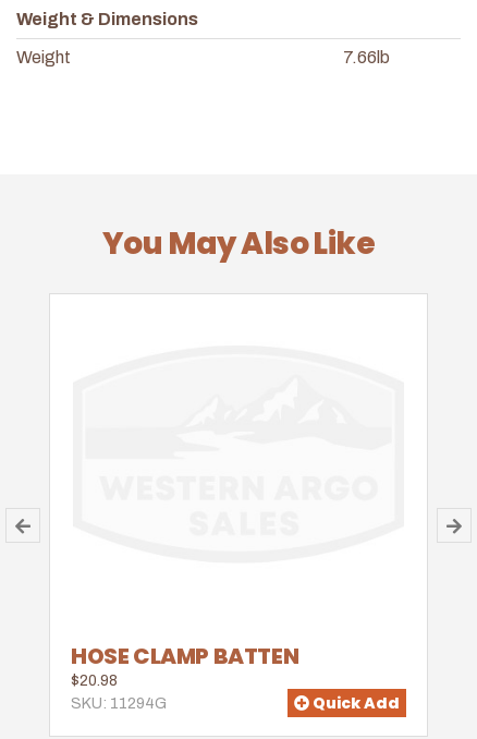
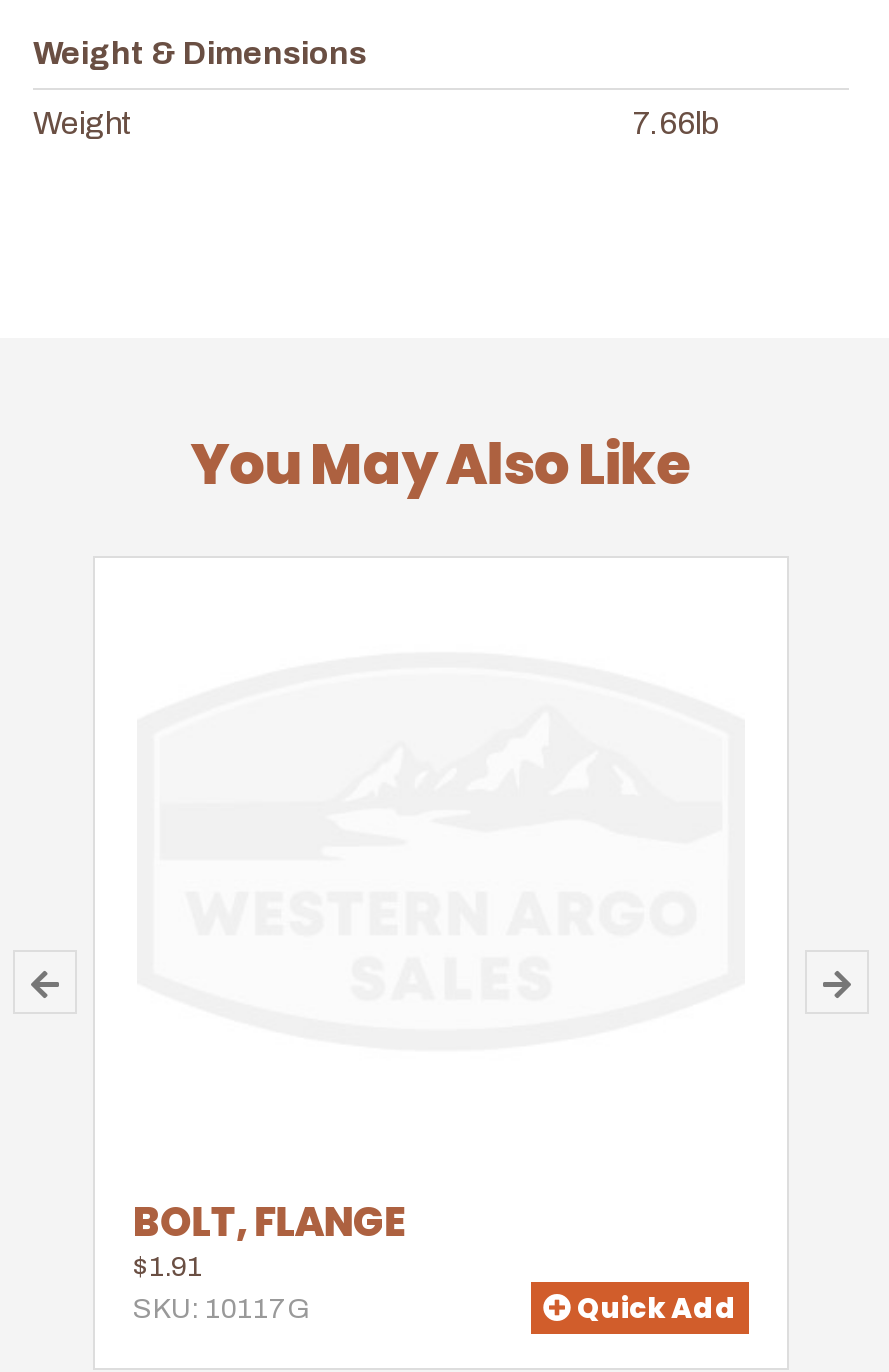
[71,641,299,712] HOSE CLAMP BATTEN | $20.98 | SKU: 11294G -> [133,1194,405,1324] BOLT, FLANGE | $1.91 | SKU: 10117G

